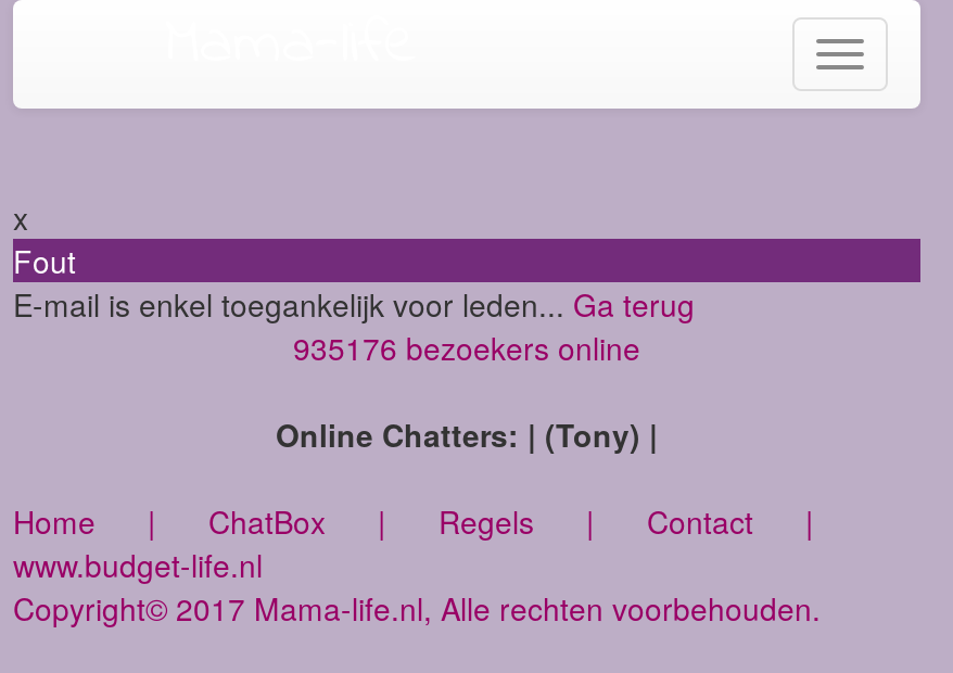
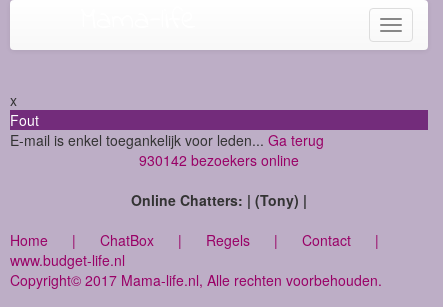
[293,326,640,369] 935176 bezoekers online -> [139,150,299,170] 930142 bezoekers online

